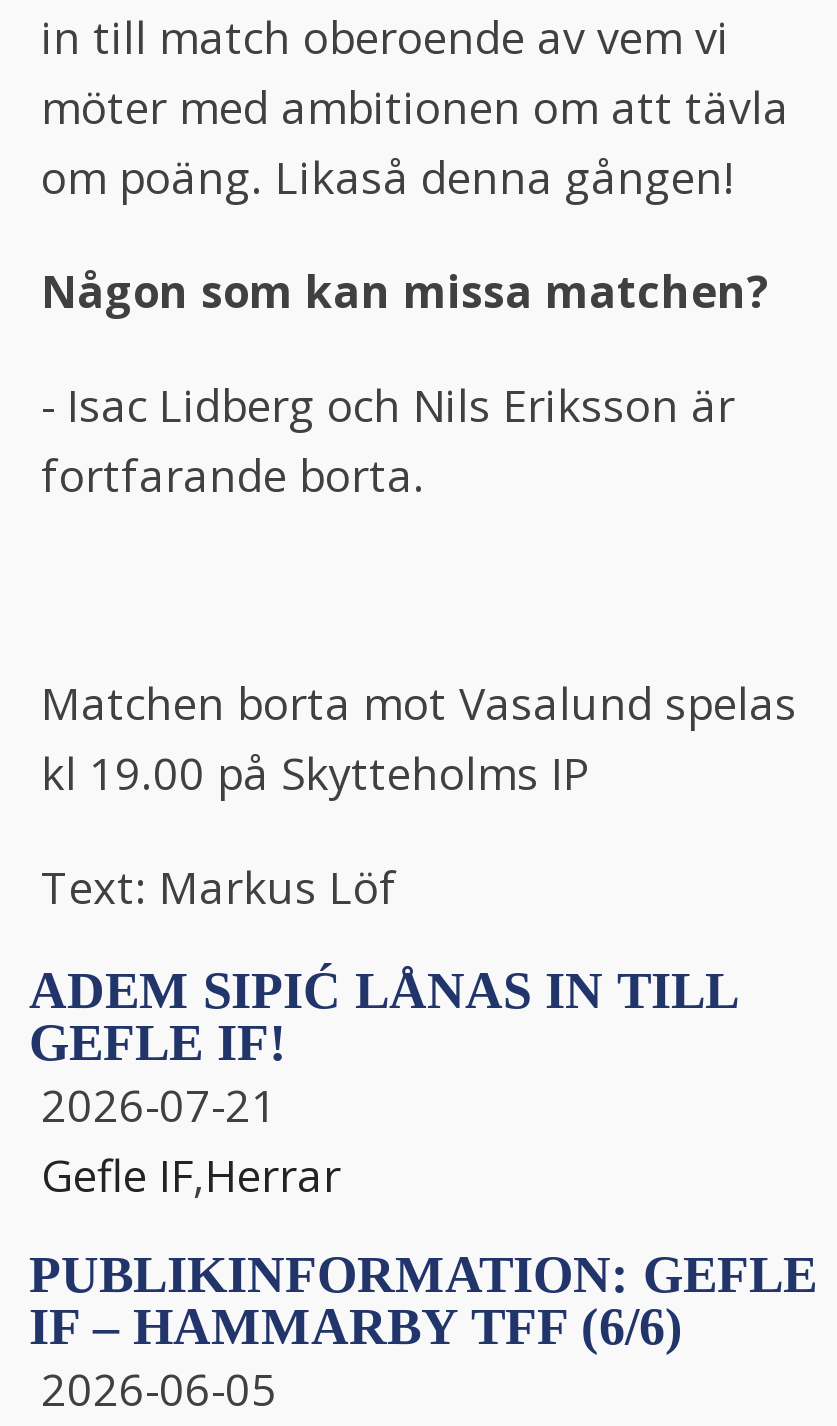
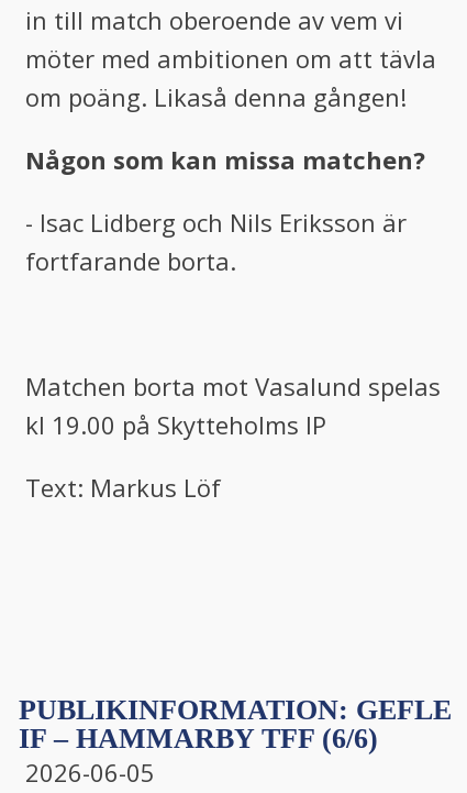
[29,962,737,1204] ADEM SIPIĆ LÅNAS IN TILL | GEFLE IF! | 2026-07-21 | Gefle IF,Herrar -> none

